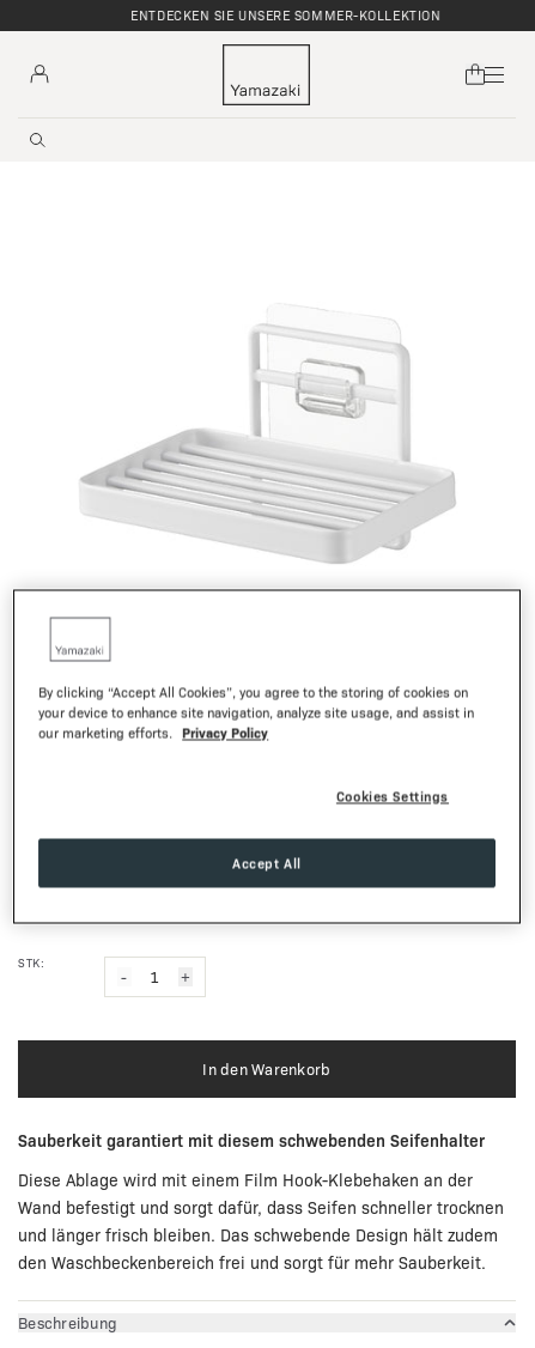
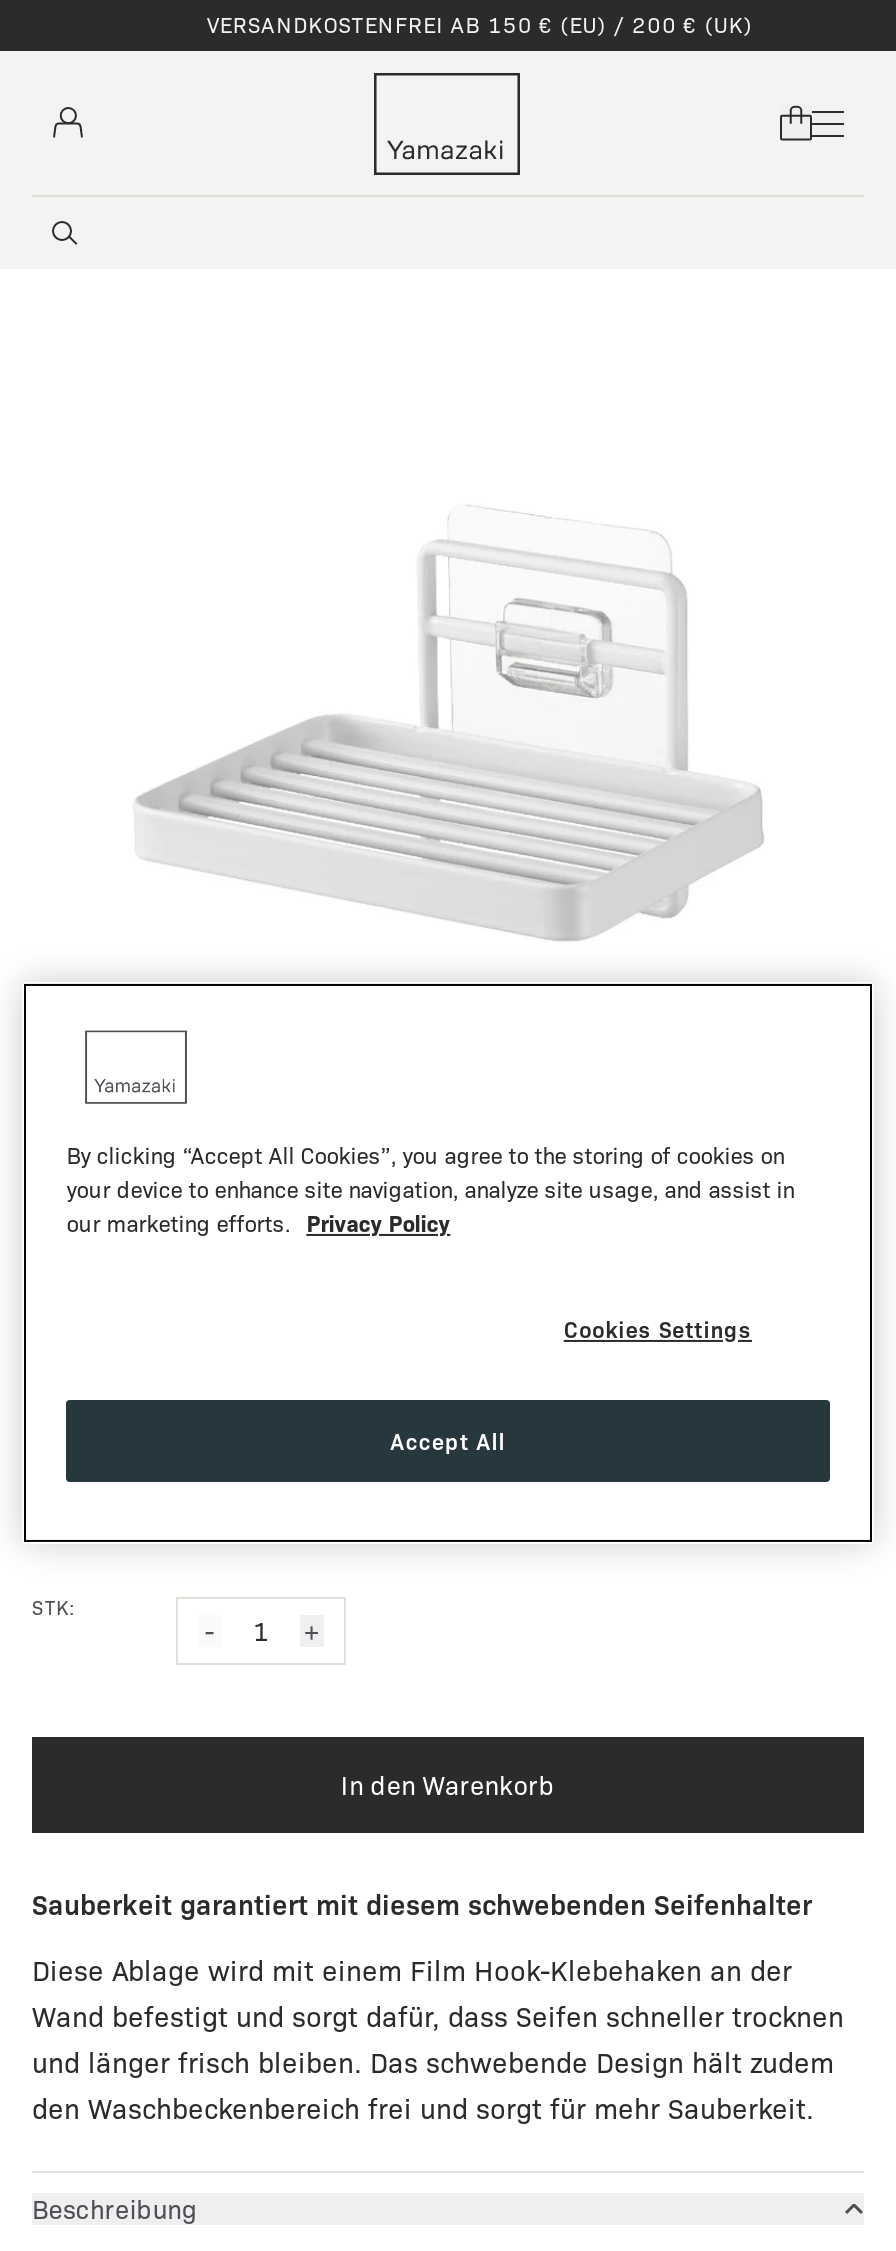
[131,6,441,24] ENTDECKEN SIE UNSERE SOMMER-KOLLEKTION -> [207,9,753,39] VERSANDKOSTENFREI AB 150 € (EU) / 200 € (UK)

